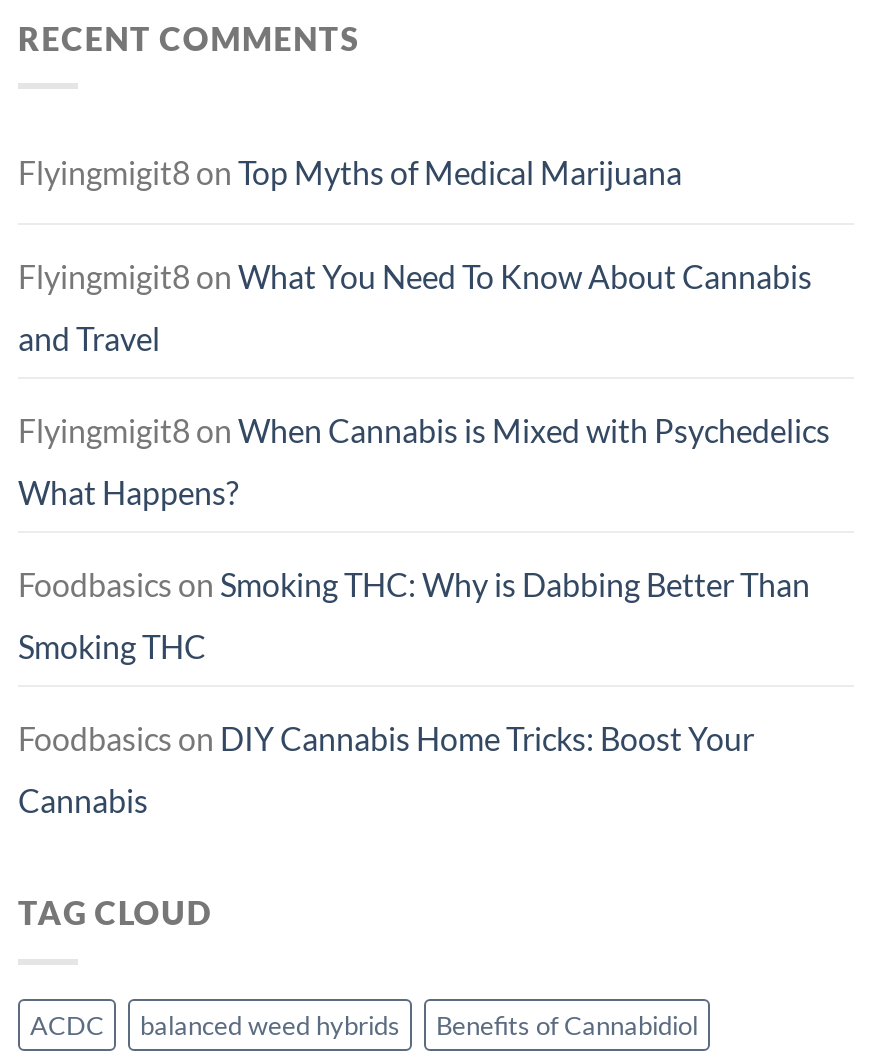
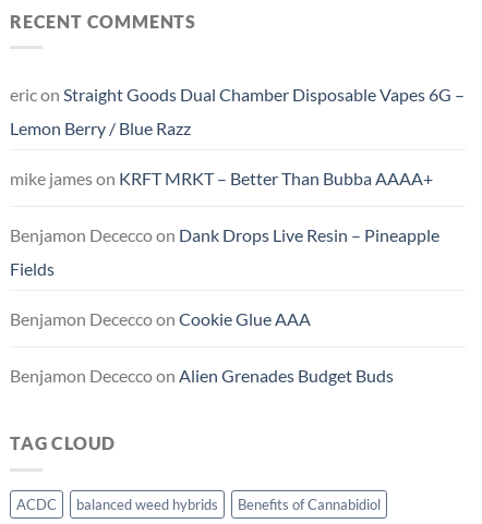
[18,154,830,820] Flyingmigit8 on Top Myths of Medical Marijuana | Flyingmigit8 on What You Need To Know About Cannabis | and Travel | Flyingmigit8 on When Cannabis is Mixed with Psychedelics | What Happens? | Foodbasics on Smoking THC: Why is Dabbing Better Than | Smoking THC | Foodbasics on DIY Cannabis Home Tricks: Boost Your | Cannabis -> [10,84,465,386] eric on Straight Goods Dual Chamber Disposable Vapes 6G – | Lemon Berry / Blue Razz | mike james on KRFT MRKT – Better Than Bubba AAAA+ | Benjamon Dececco on Dank Drops Live Resin – Pineapple | Fields | Benjamon Dececco on Cookie Glue AAA | Benjamon Dececco on Alien Grenades Budget Buds

